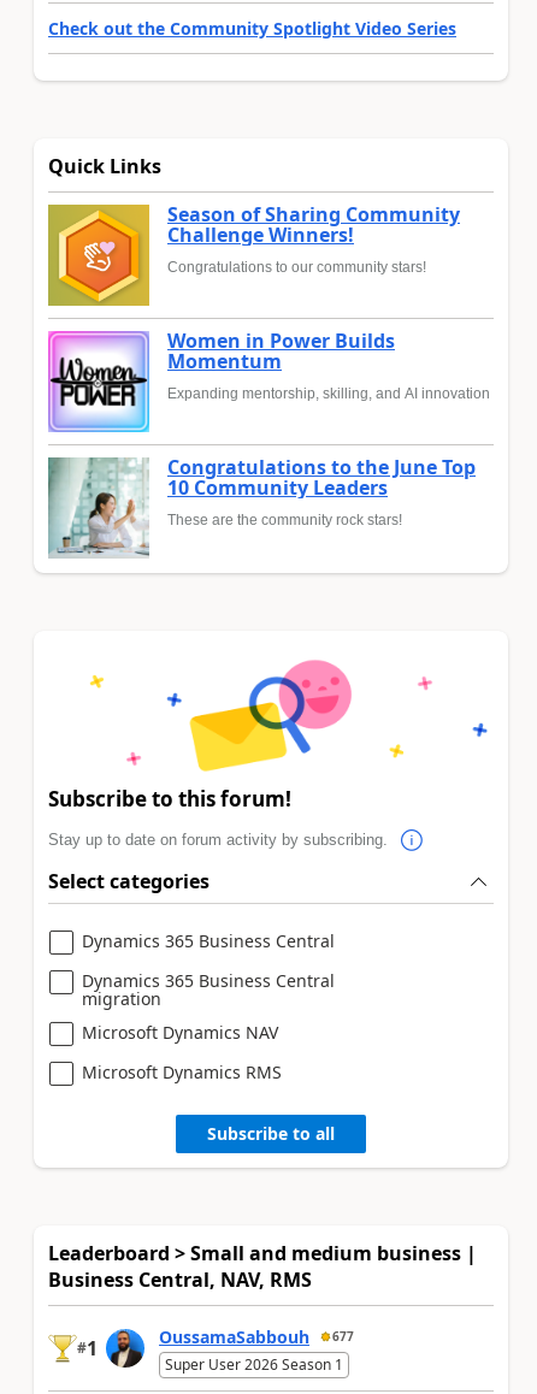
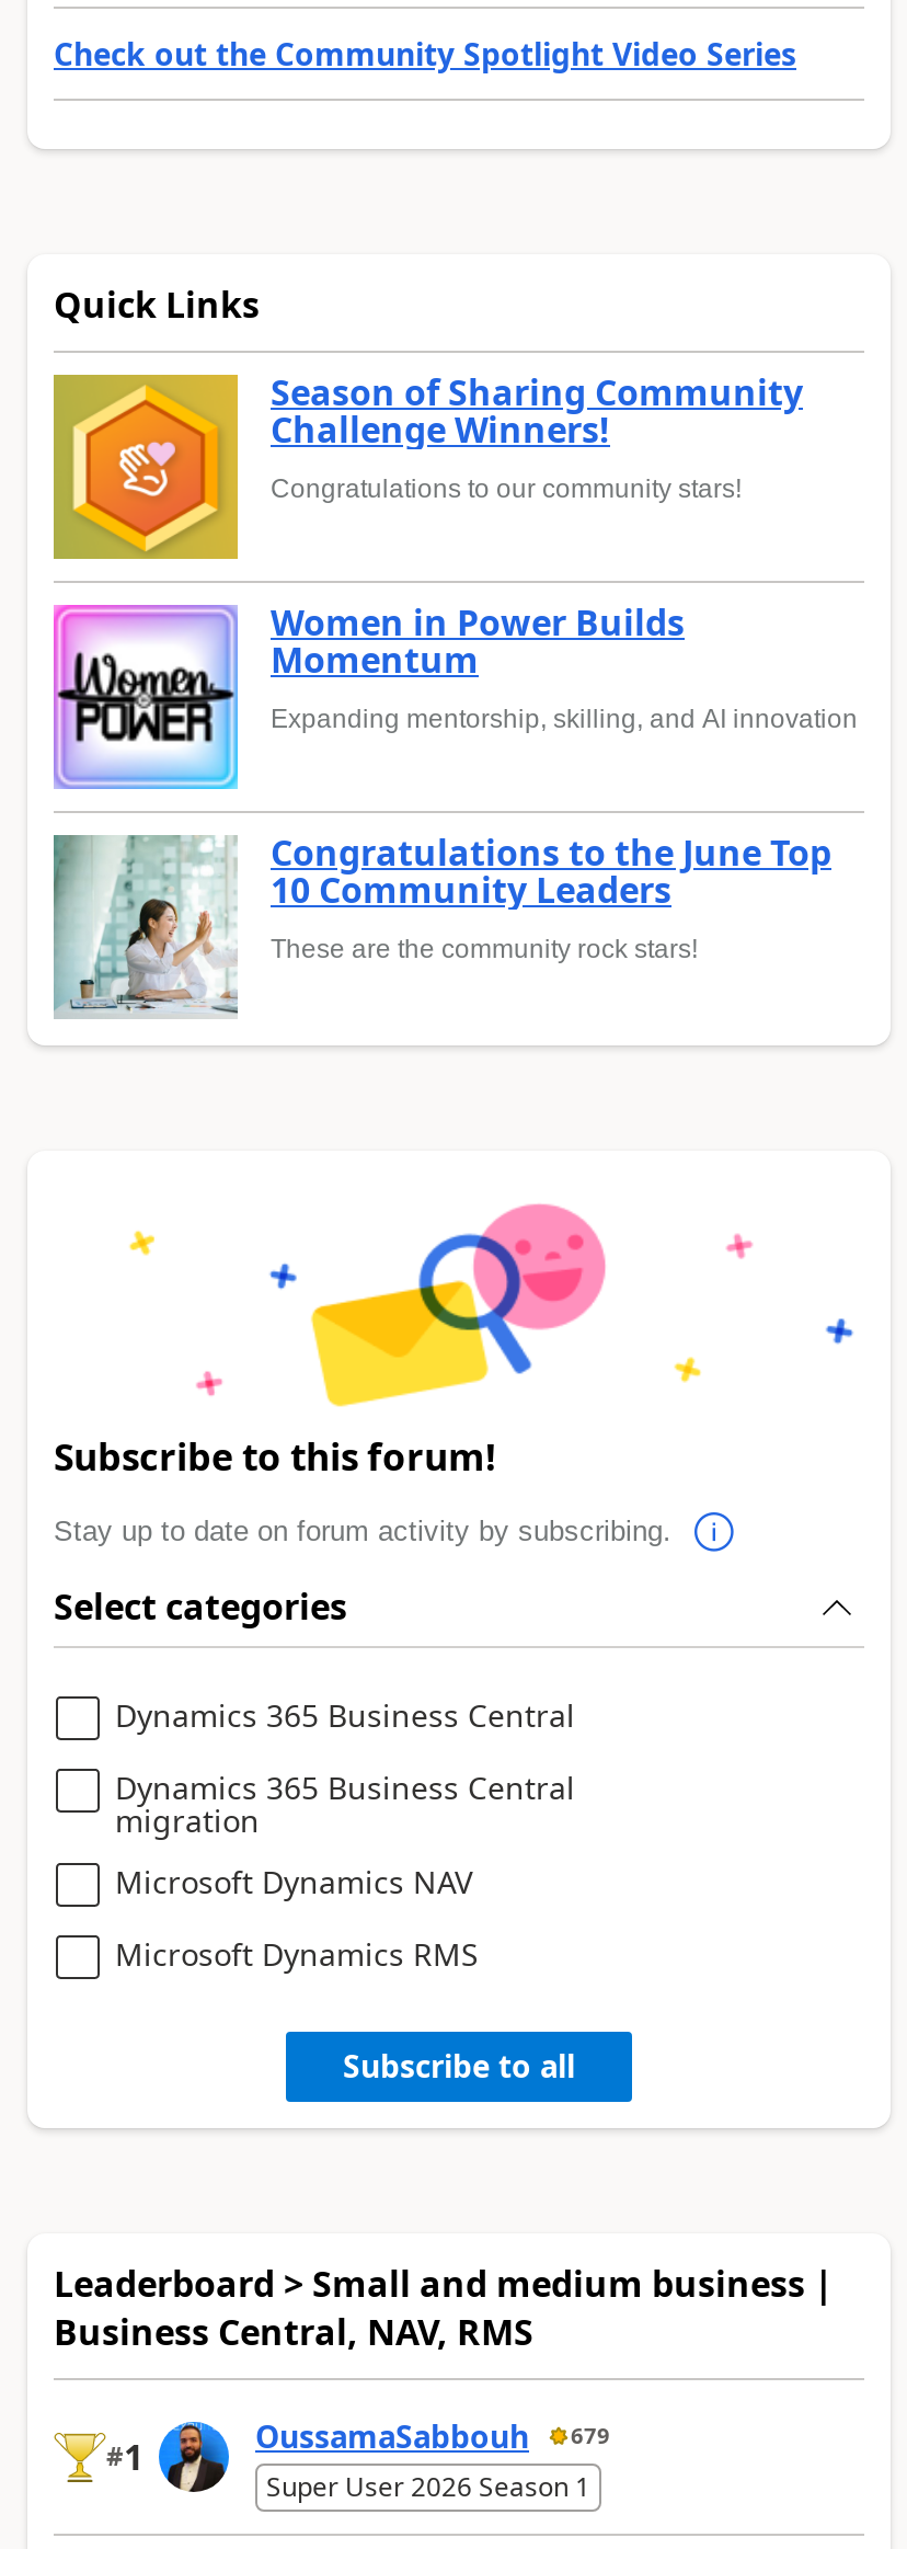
[159,1325,354,1348] OussamaSabbouh 677 -> [255,2415,610,2456] OussamaSabbouh 679

